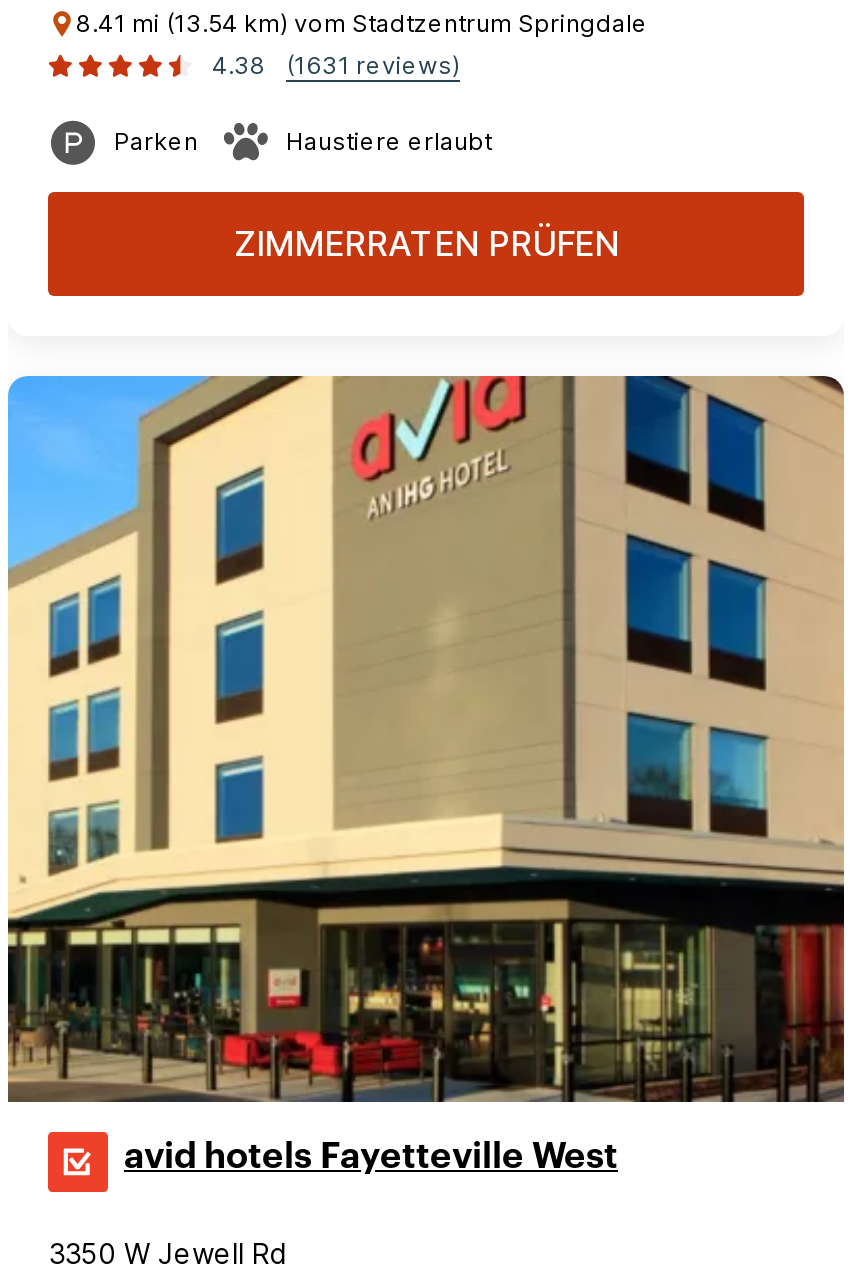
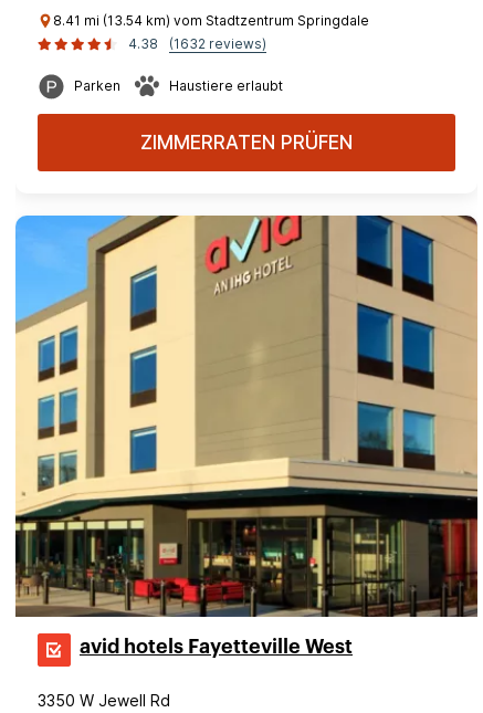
[212,50,460,80] 4.38 (1631 reviews) -> [128,35,266,52] 4.38 (1632 reviews)

